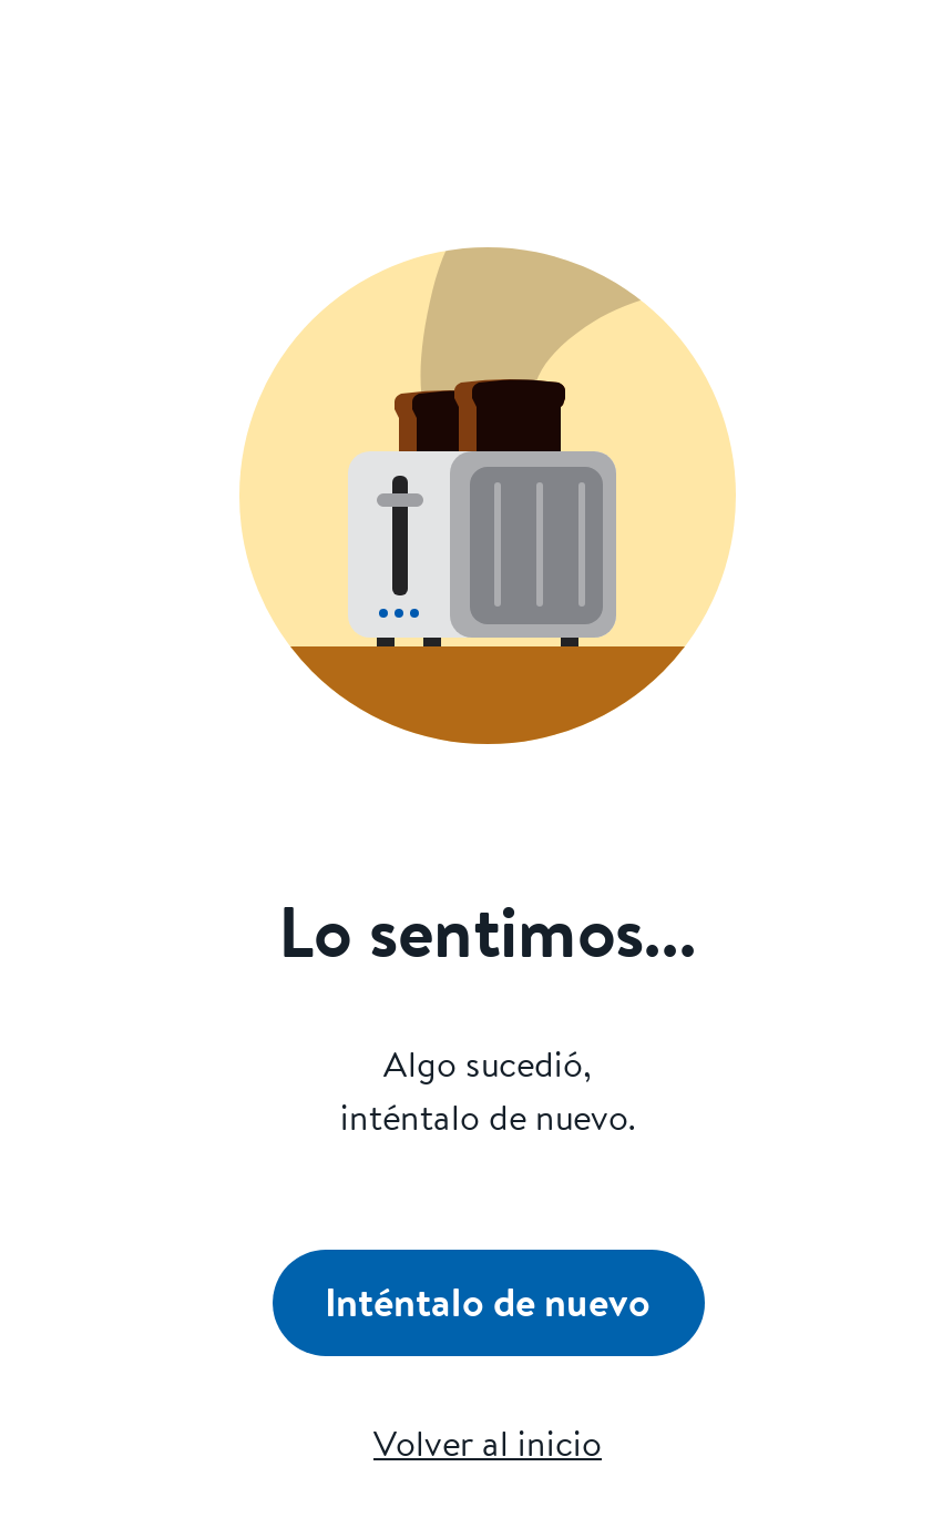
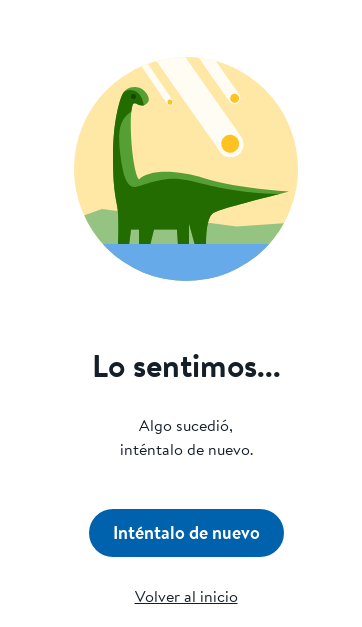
[264,247,707,746] [image] -> [84,58,288,282] [image]

